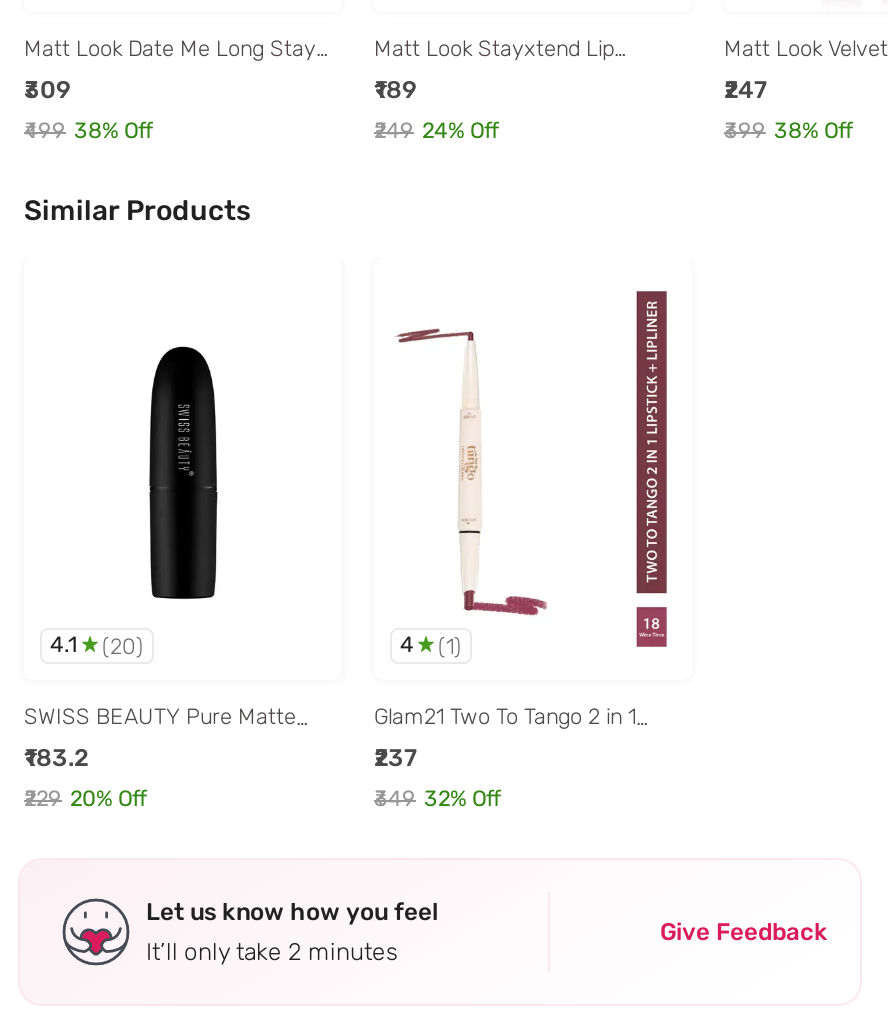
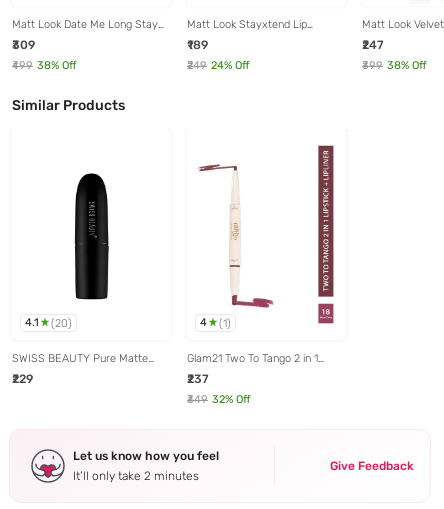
[24,745,148,813] ₹183.2 | ₹229 20% Off -> [12,372,33,386] ₹229

